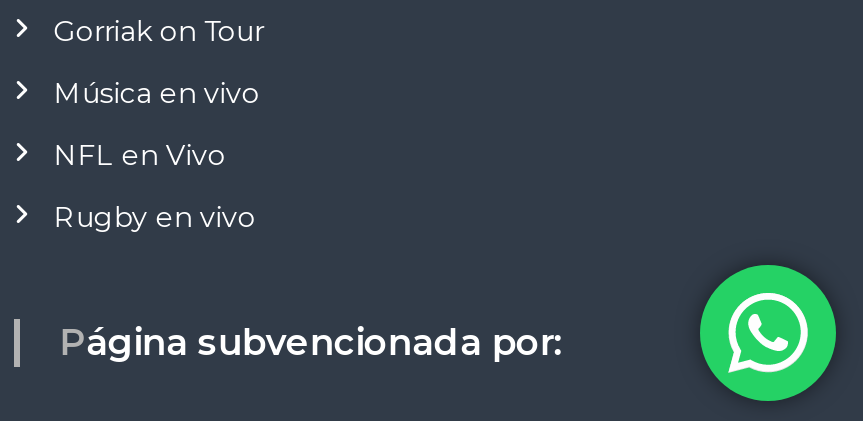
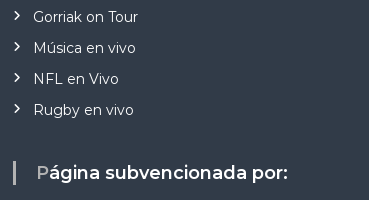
[698,263,838,403] [image] -> none

